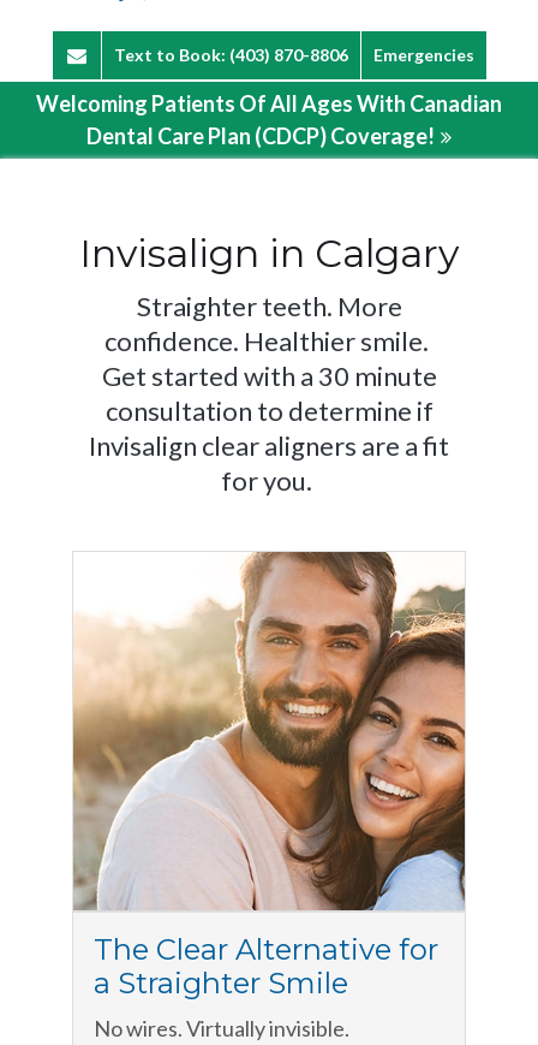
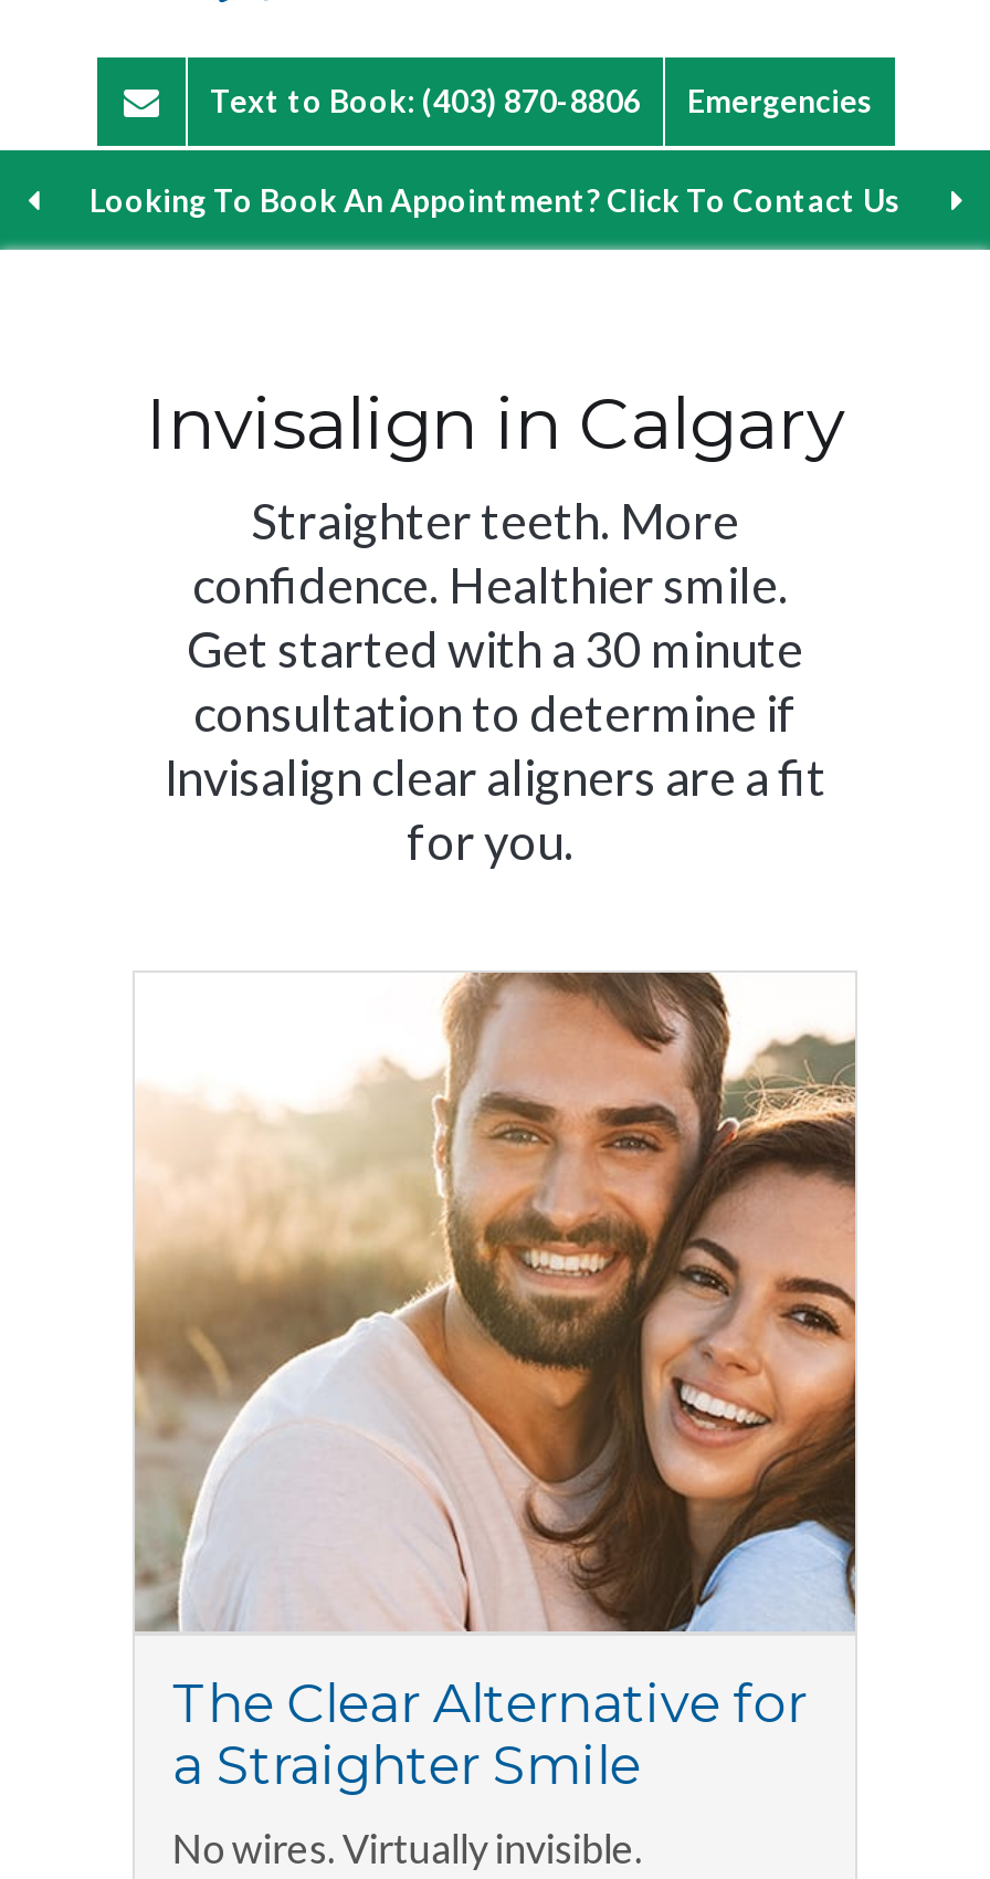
[36,90,502,149] Welcoming Patients Of All Ages With Canadian | Dental Care Plan (CDCP) Coverage! -> [89,181,901,219] Looking To Book An Appointment? Click To Contact Us

